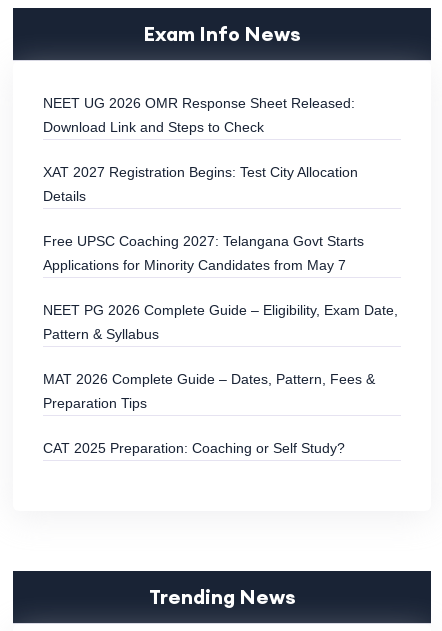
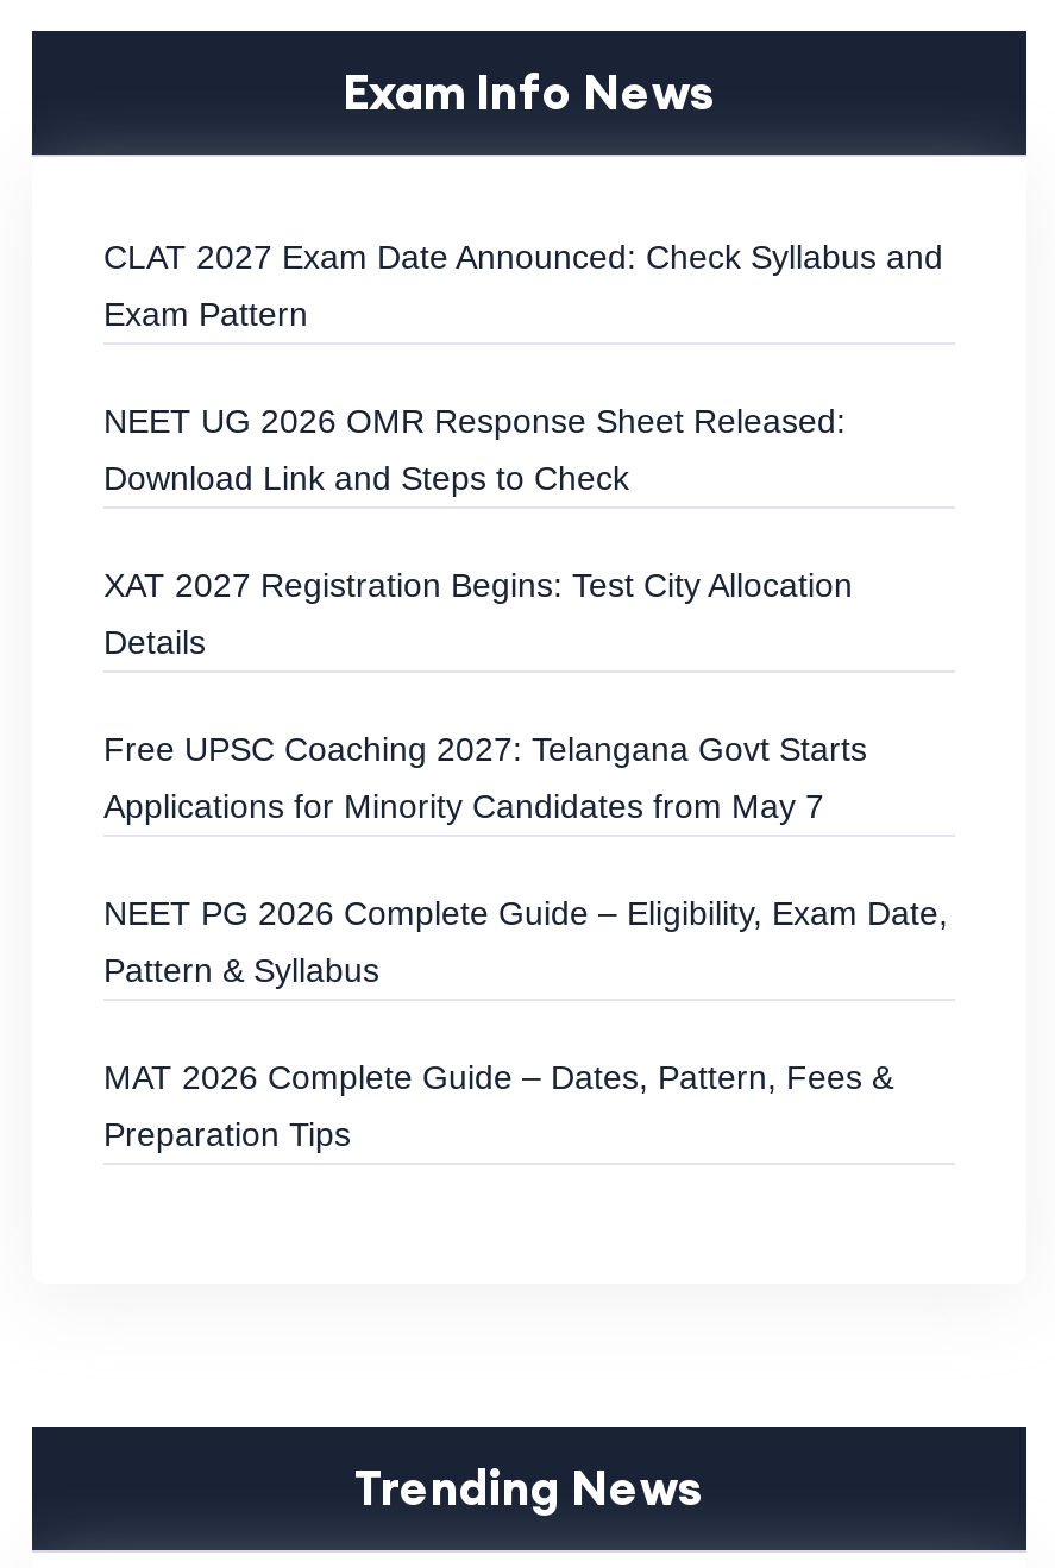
none -> [103,238,943,333] CLAT 2027 Exam Date Announced: Check Syllabus and | Exam Pattern
moved [43,95,398,411] -> [103,402,948,1153]: NEET UG 2026 OMR Response Sheet Released: | Download Link and Steps to Check | XAT 2027 Registration Begins: Test City Allocation | ... | MAT 2026 Complete Guide – Dates, Pattern, Fees & | Preparation Tips
[43,440,345,456] CAT 2025 Preparation: Coaching or Self Study? -> none

